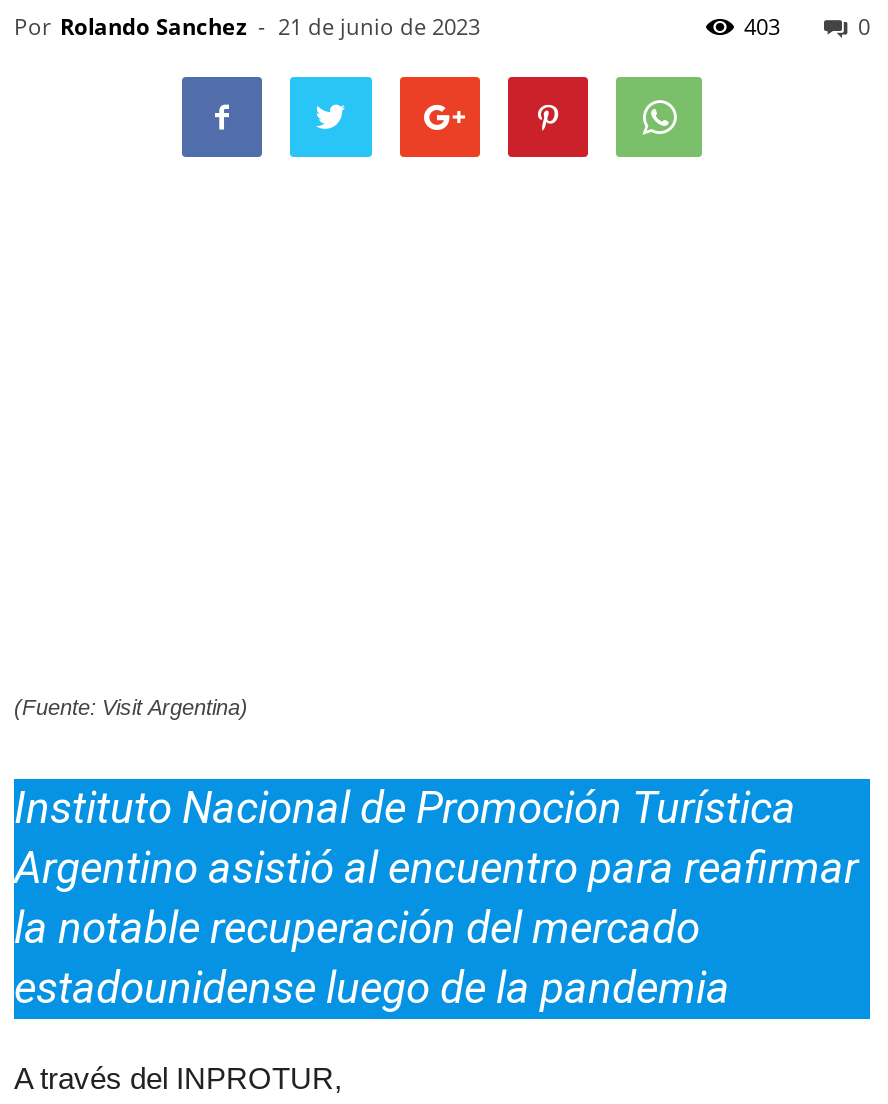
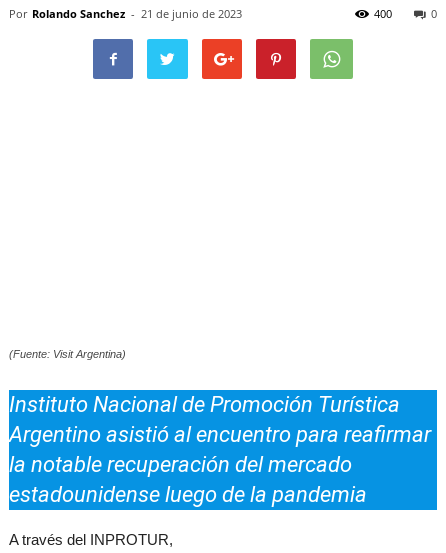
[744,11,780,41] 403 -> [374,6,392,21] 400

